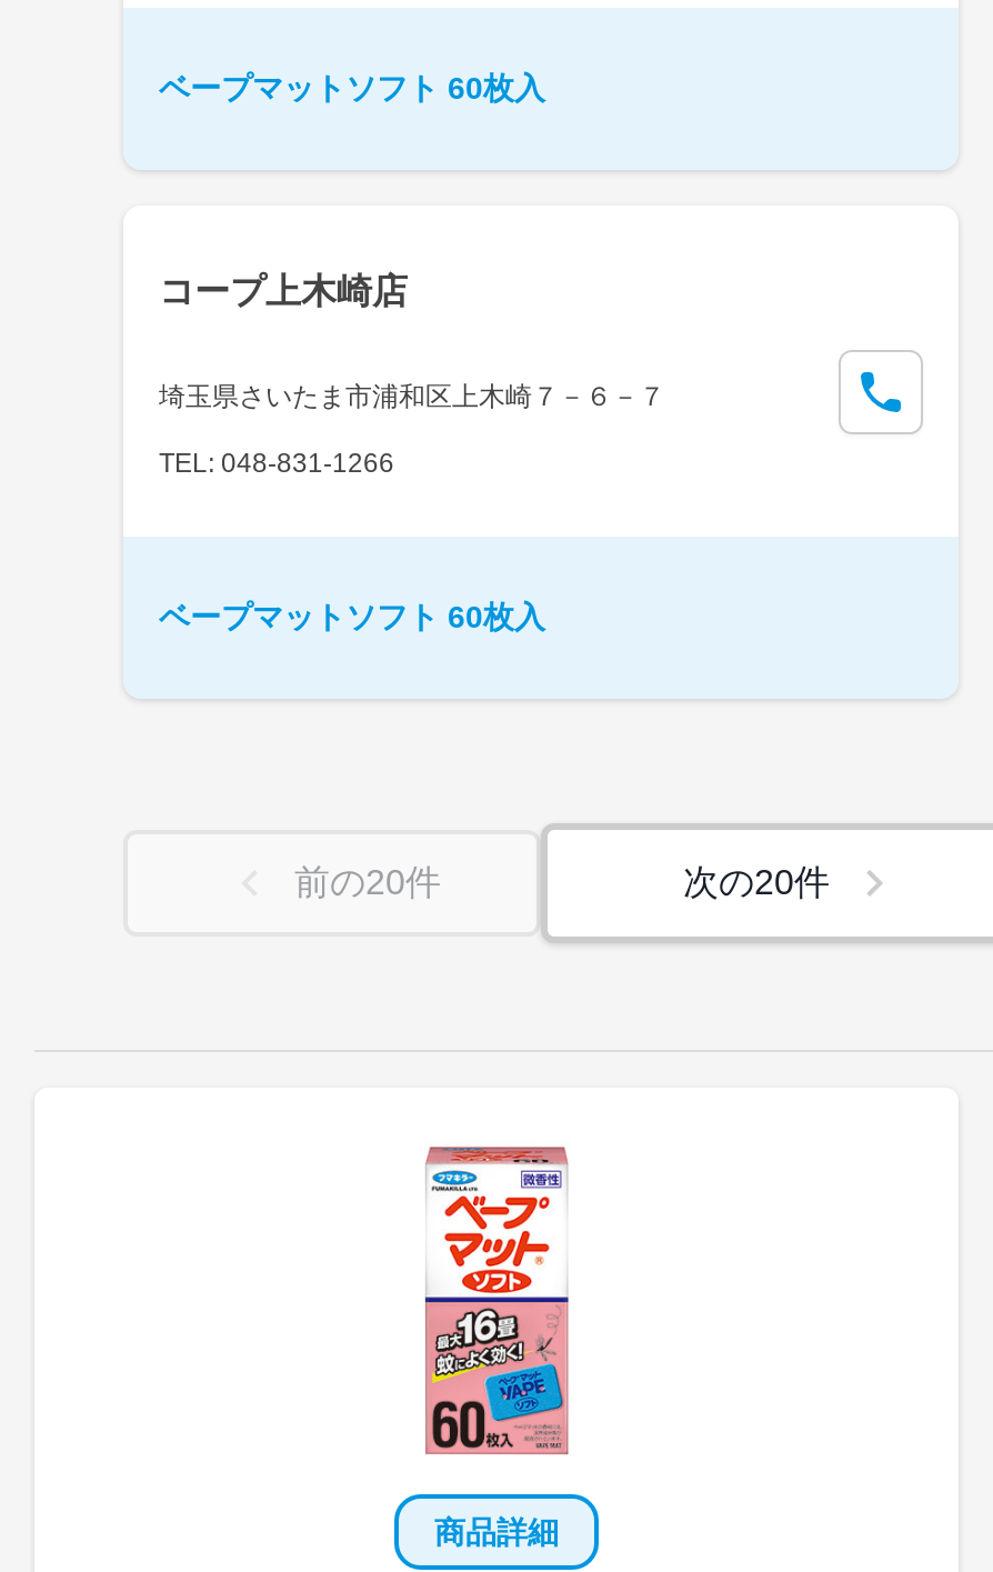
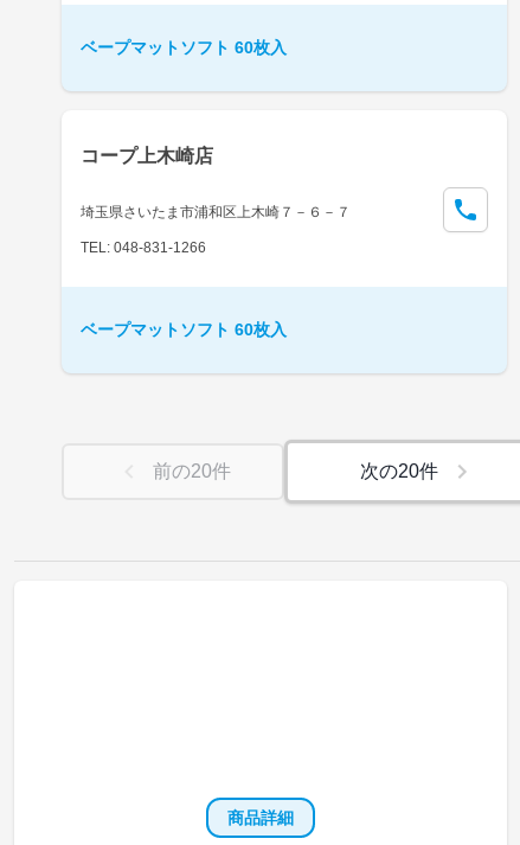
[423,1143,572,1456] [image] -> none

